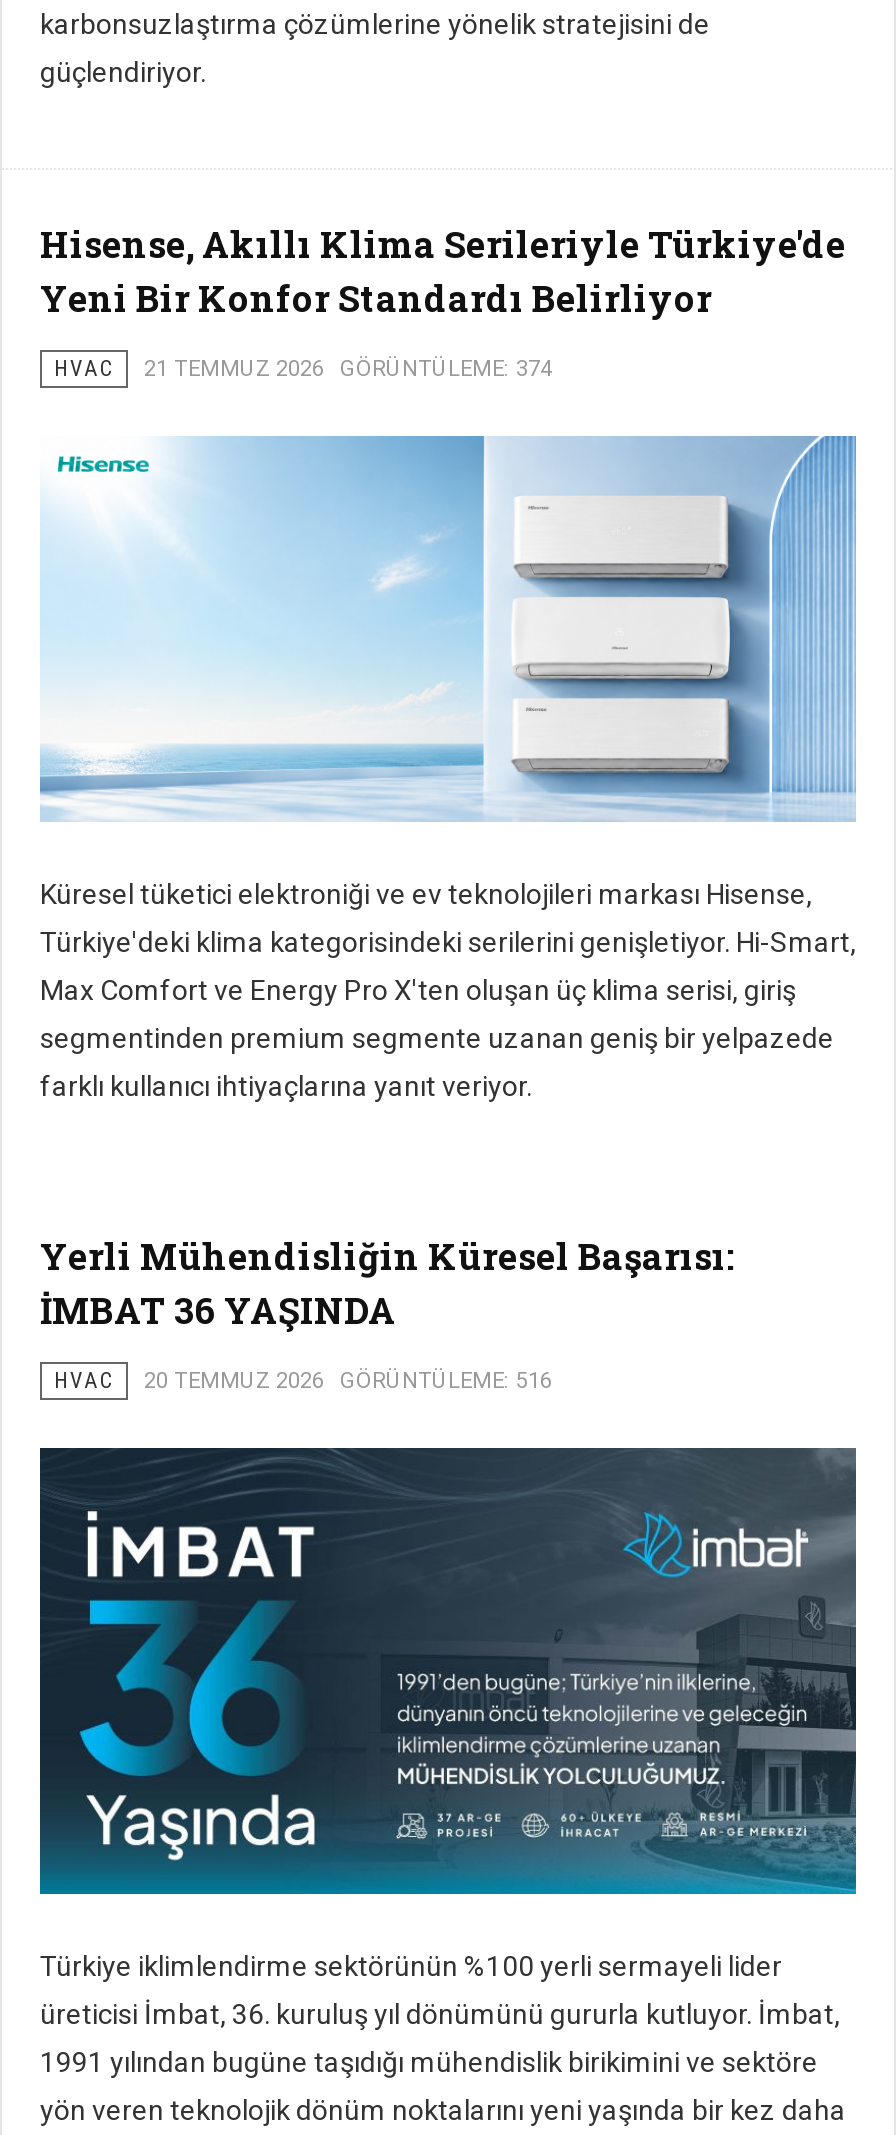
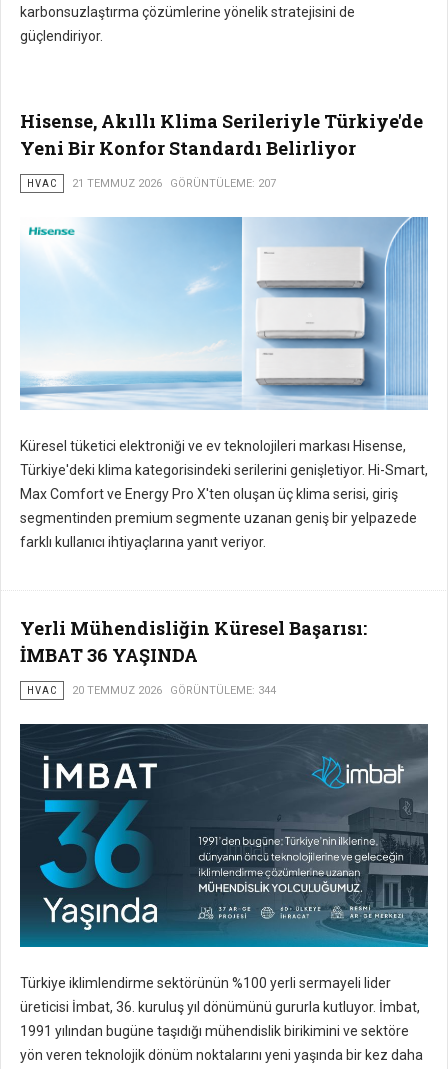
[54,356,552,382] HVAC 21 TEMMUZ 2026 GÖRÜNTÜLEME: 374 -> [27,177,276,190] HVAC 21 TEMMUZ 2026 GÖRÜNTÜLEME: 207
[54,1368,552,1394] HVAC 20 TEMMUZ 2026 GÖRÜNTÜLEME: 516 -> [27,684,276,697] HVAC 20 TEMMUZ 2026 GÖRÜNTÜLEME: 344

